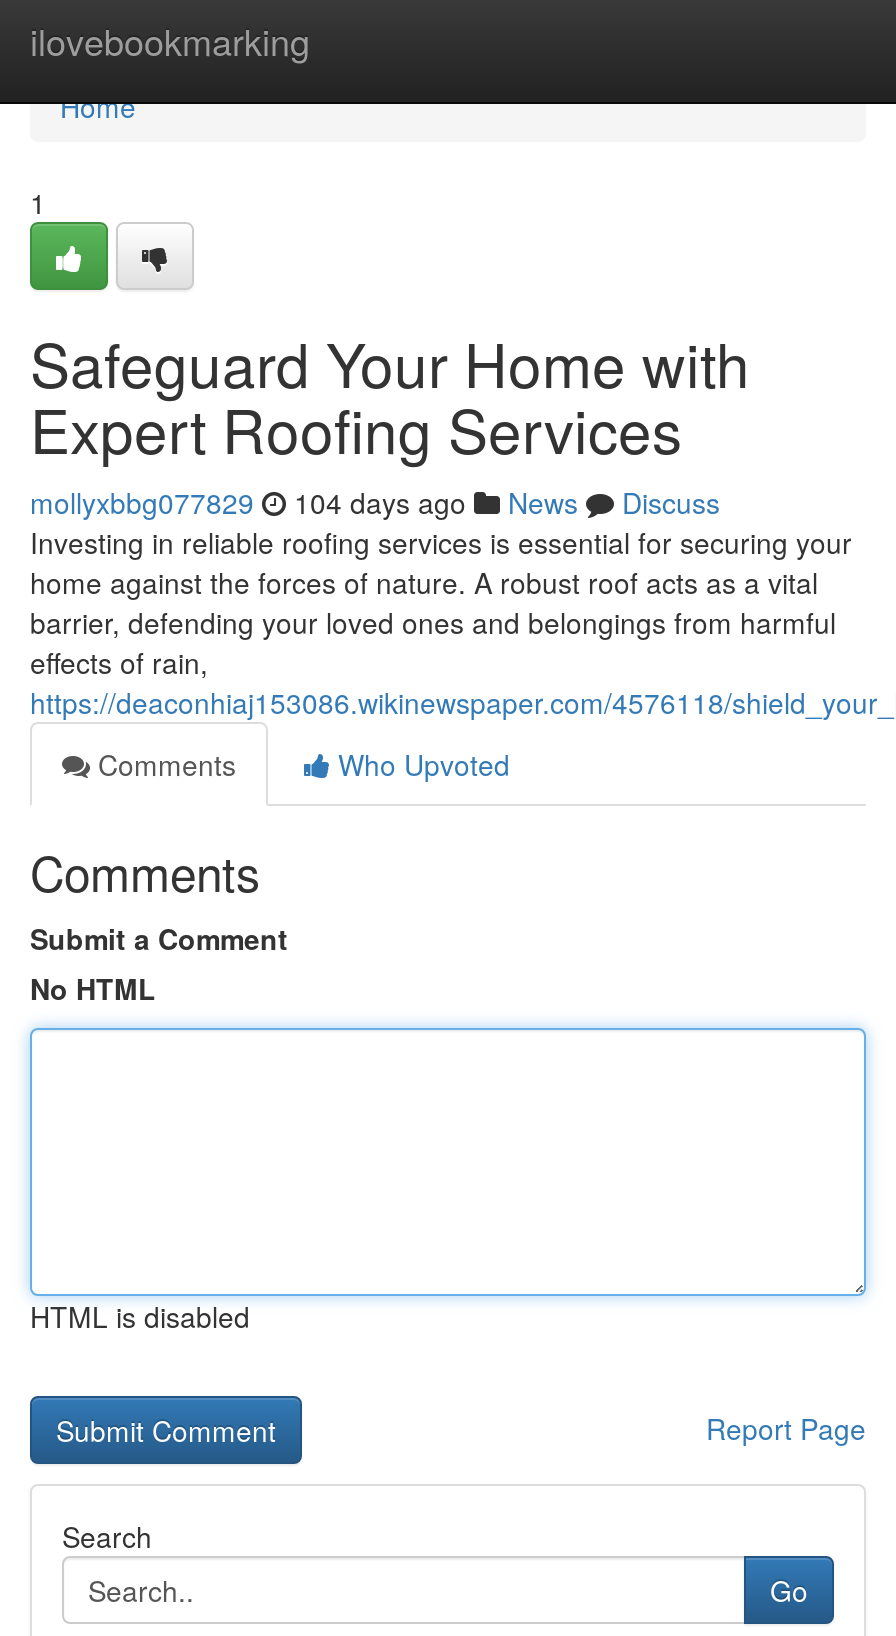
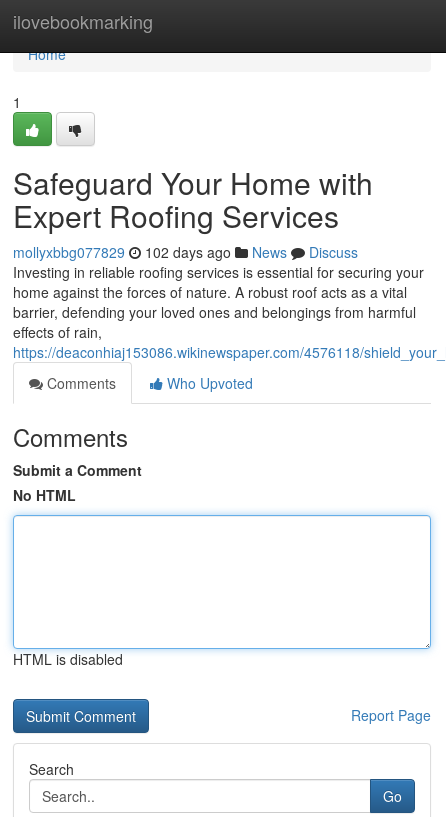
[30,482,720,522] mollyxbbg077829 104 days ago News Discuss -> [13,242,358,262] mollyxbbg077829 102 days ago News Discuss

